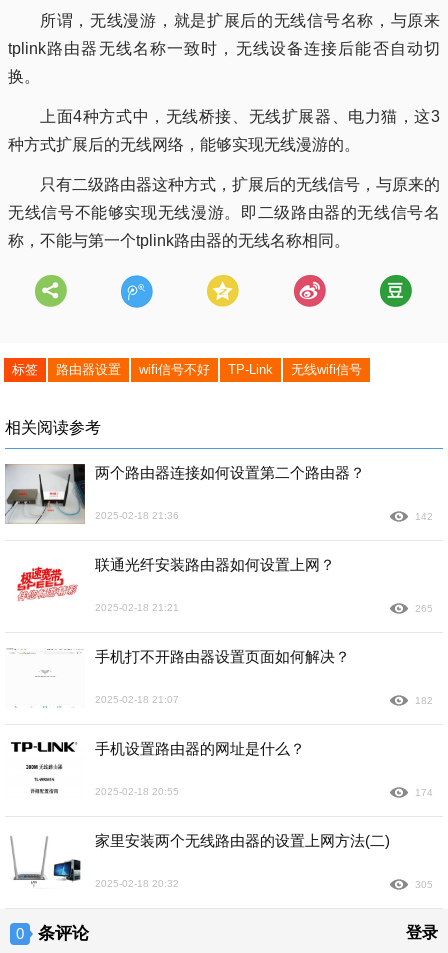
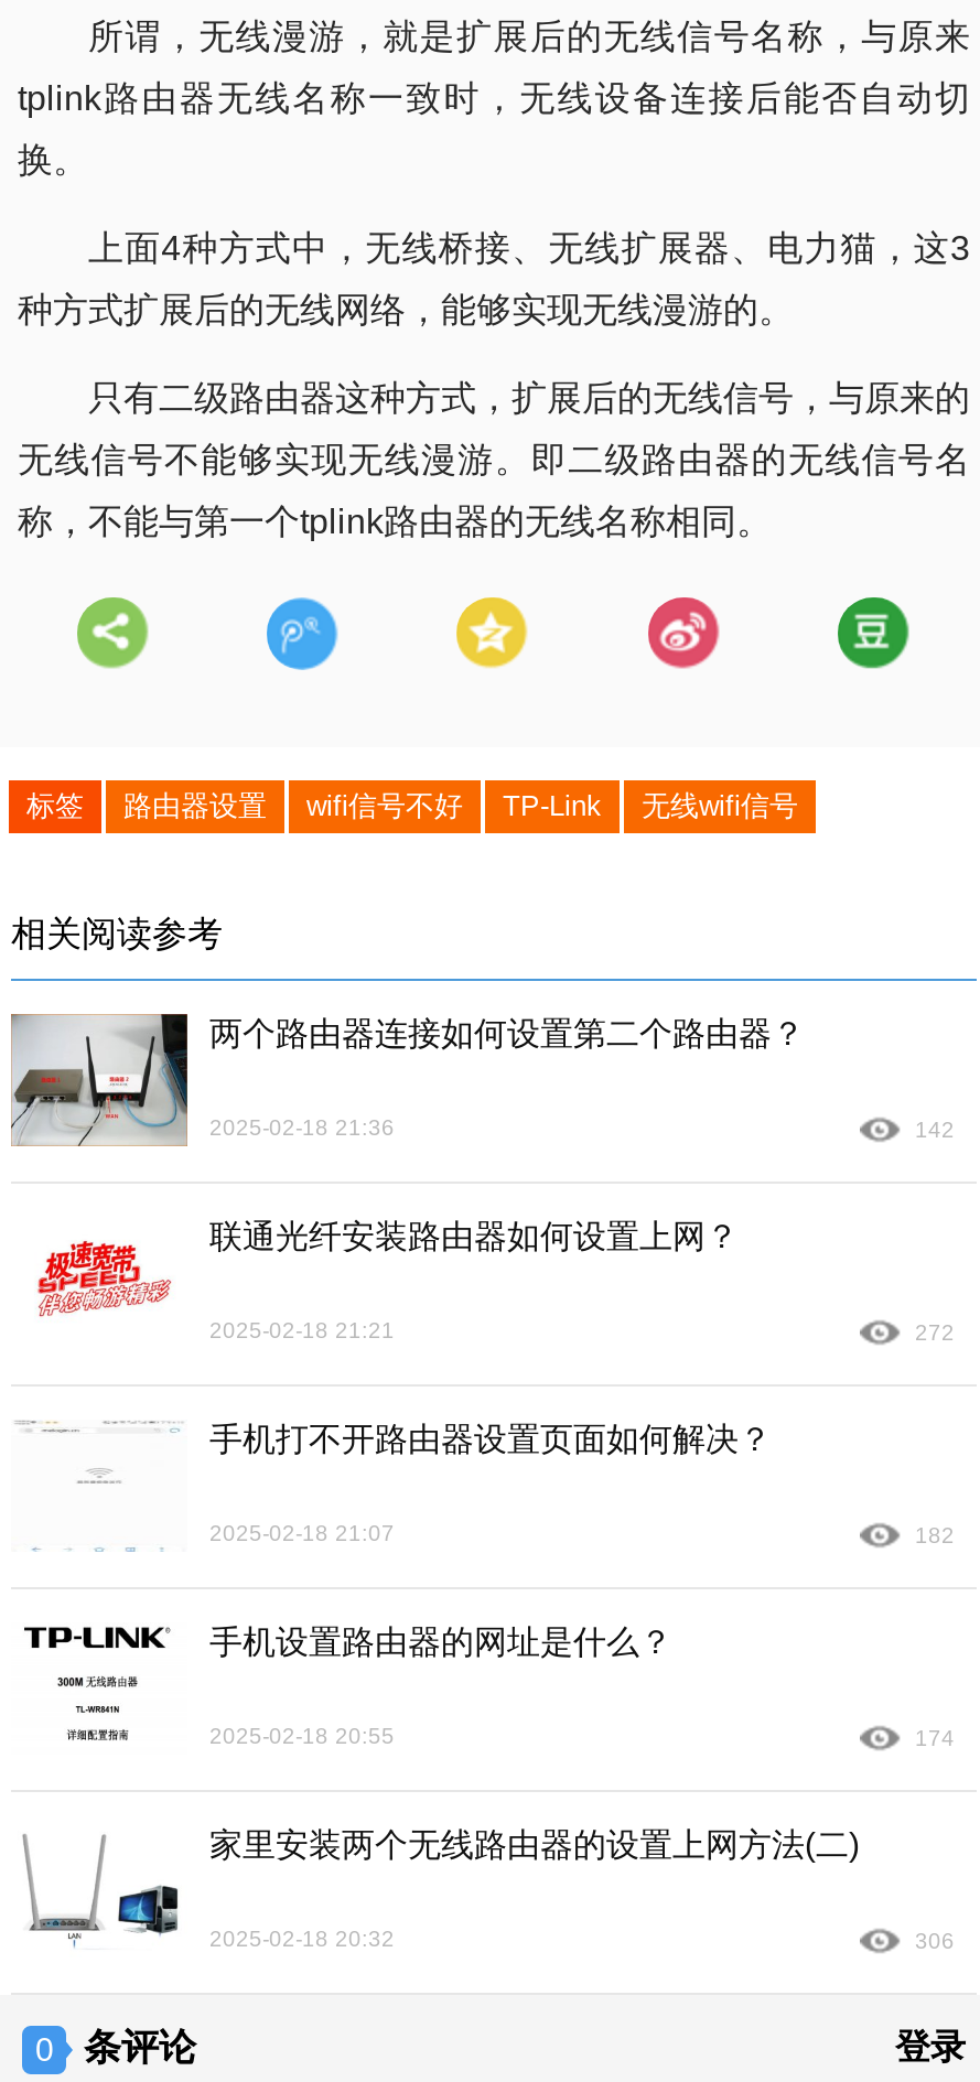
[415,603,433,614] 265 -> [915,1321,955,1345] 272
[415,879,433,890] 305 -> [915,1929,955,1953] 306

